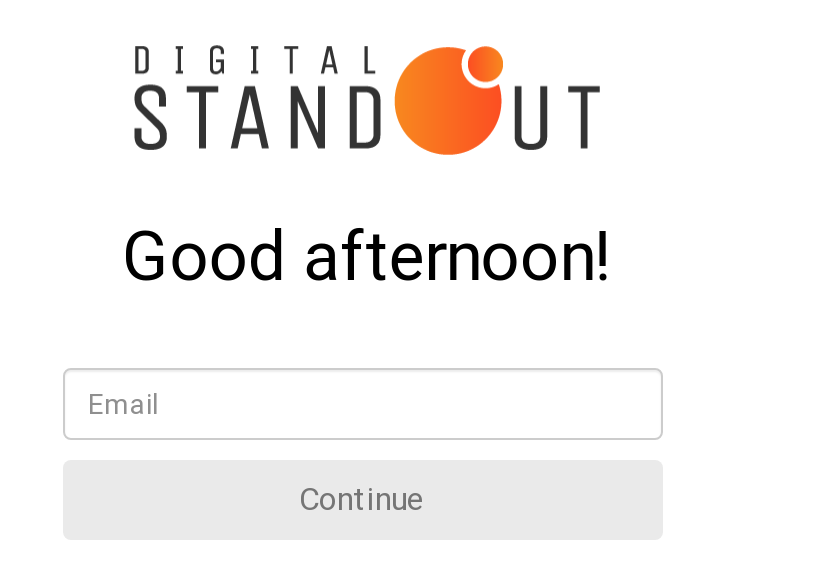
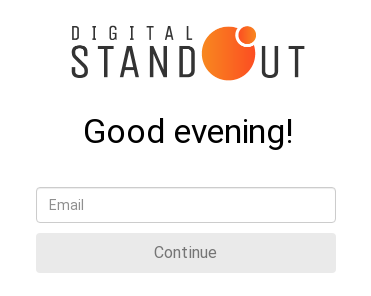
[122,215,612,295] Good afternoon! -> [83,110,293,150] Good evening!

